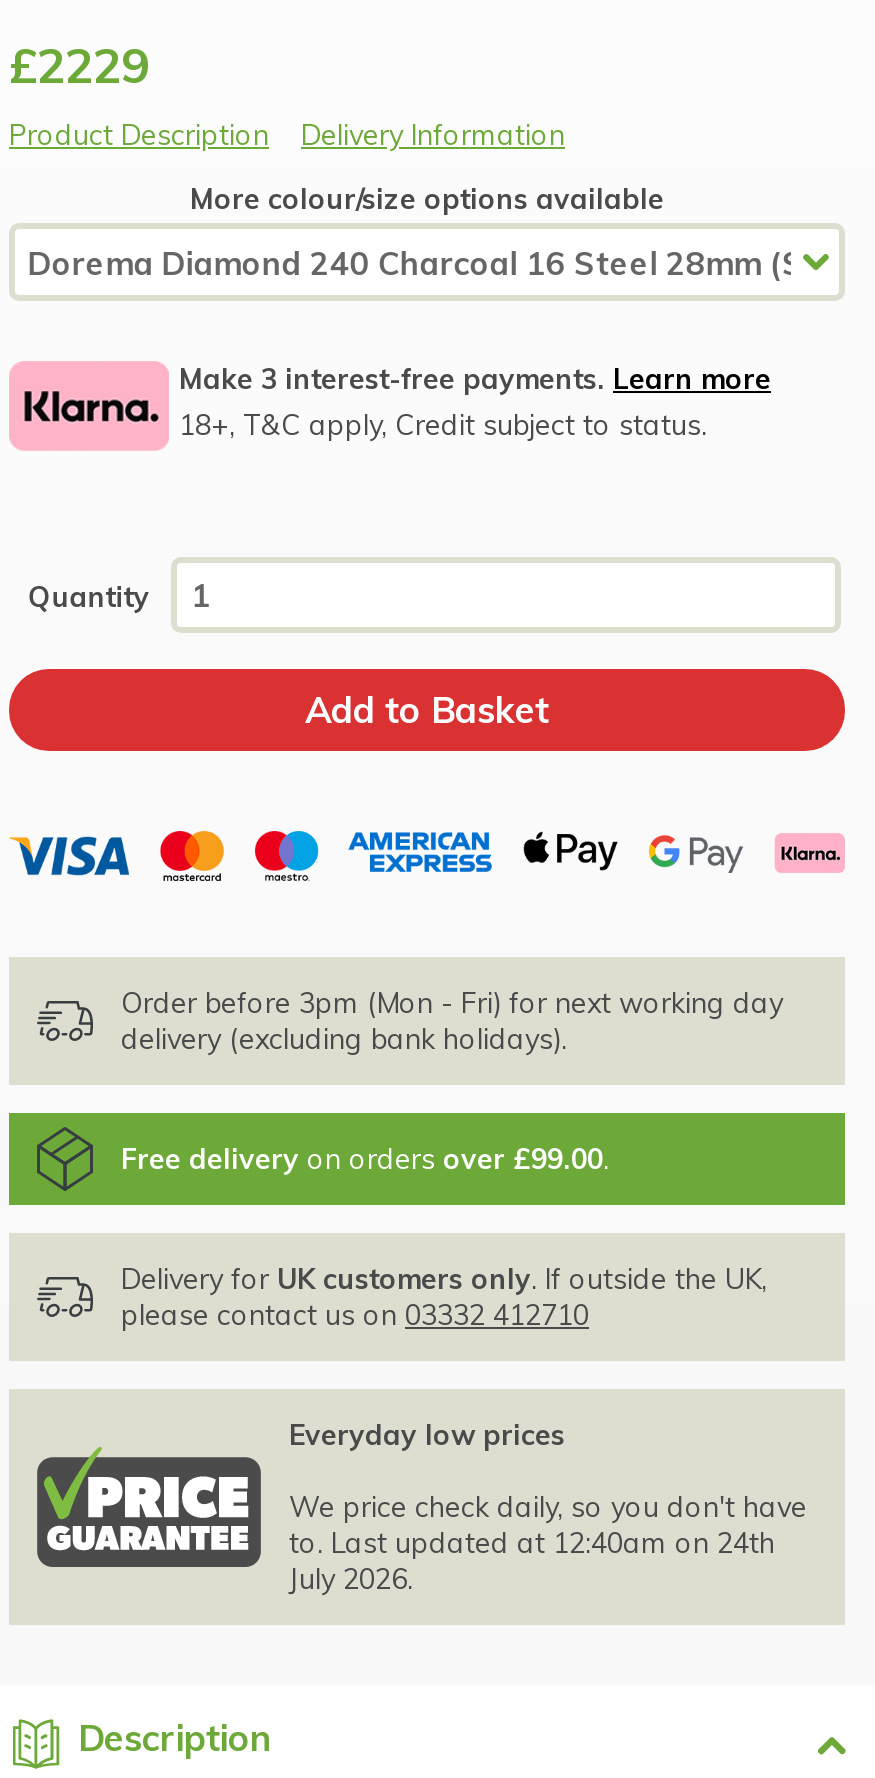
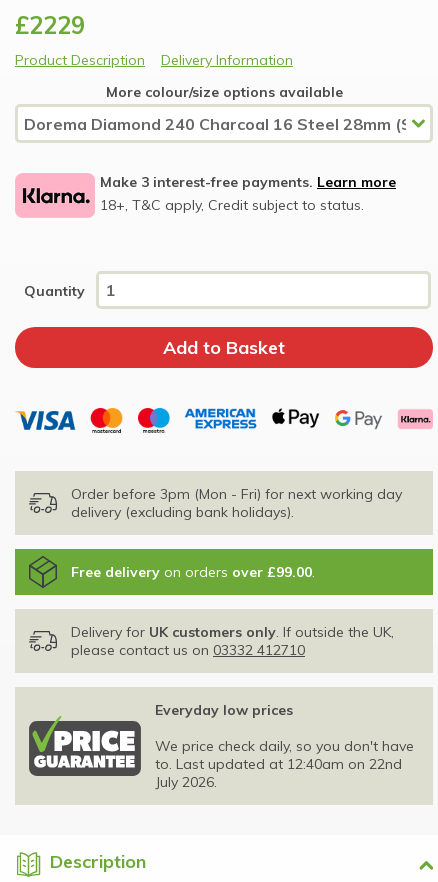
[289,1525,775,1561] to. Last updated at 12:40am on 24th -> [155,755,402,773] to. Last updated at 12:40am on 22nd

